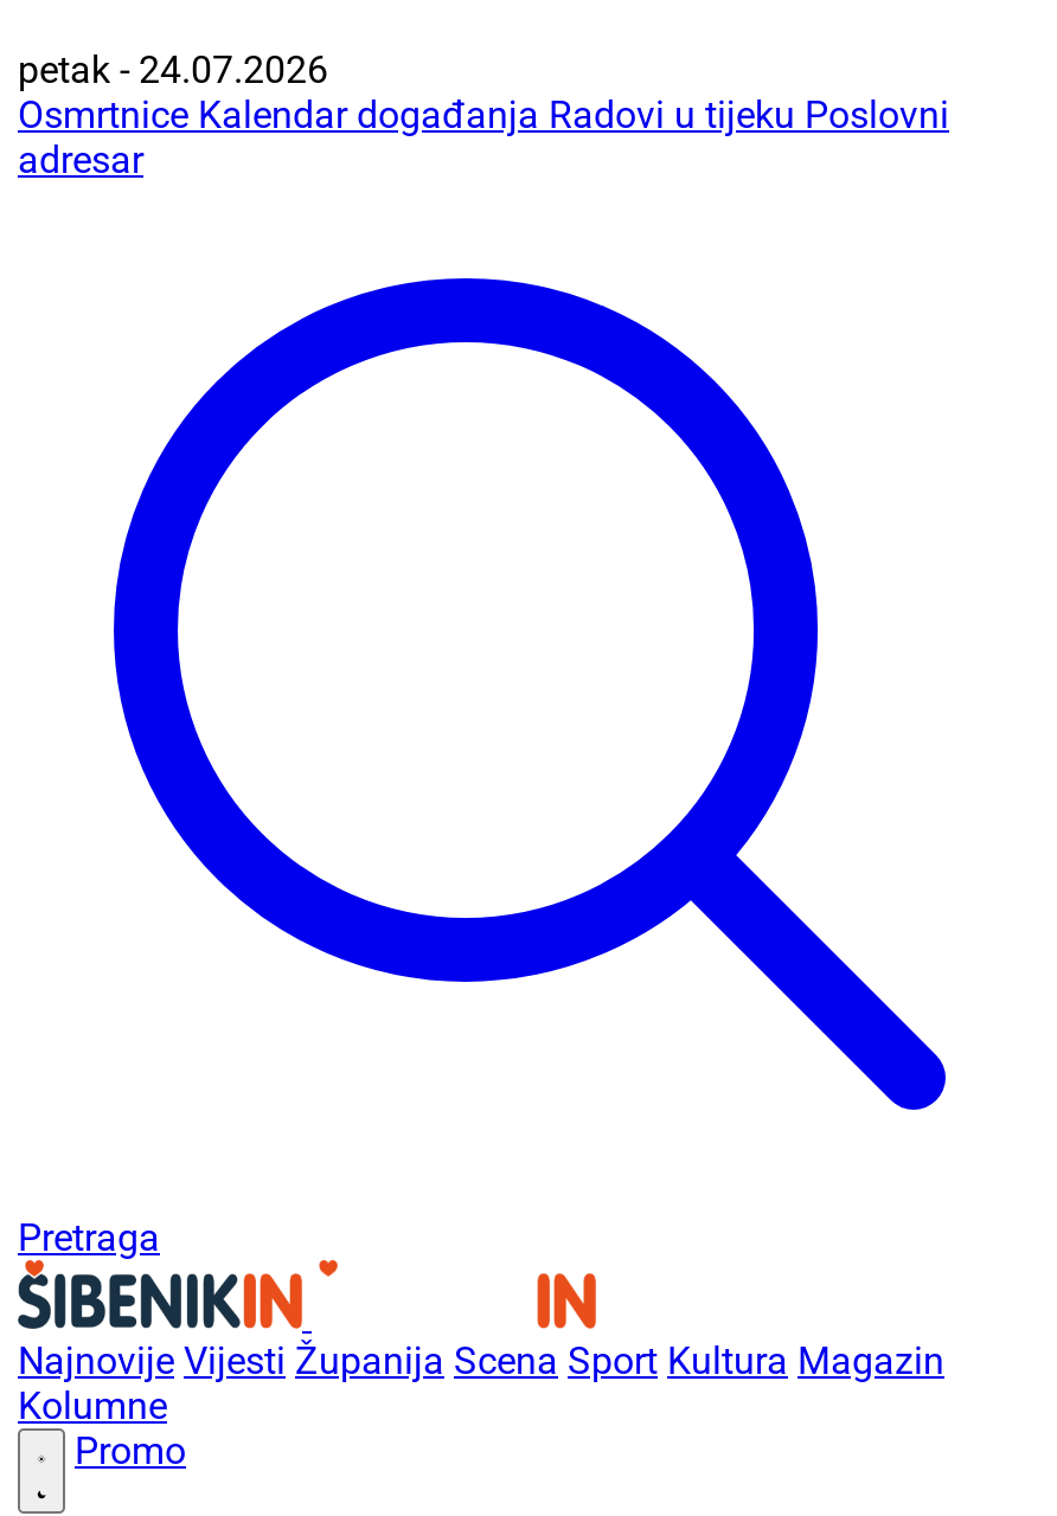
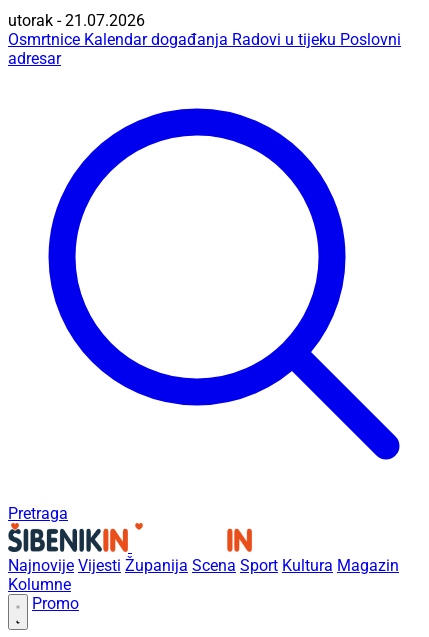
[18,47,328,92] petak - 24.07.2026 -> [8,11,145,30] utorak - 21.07.2026

